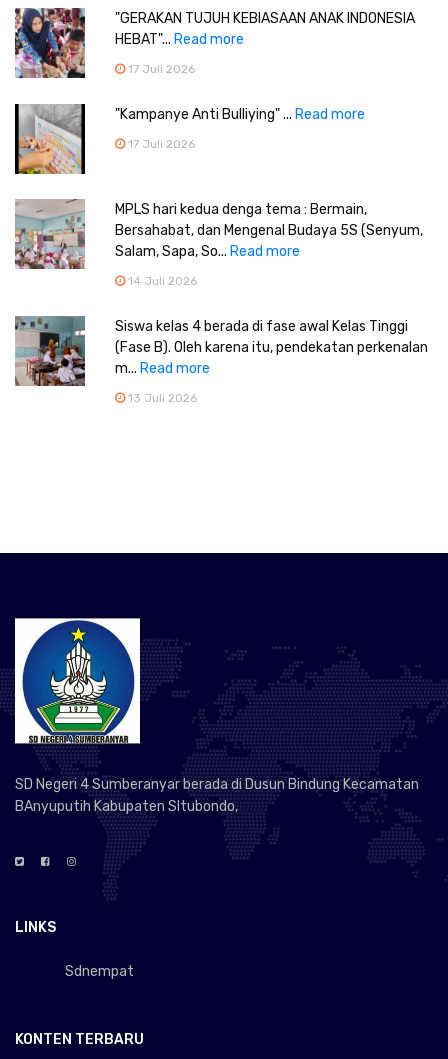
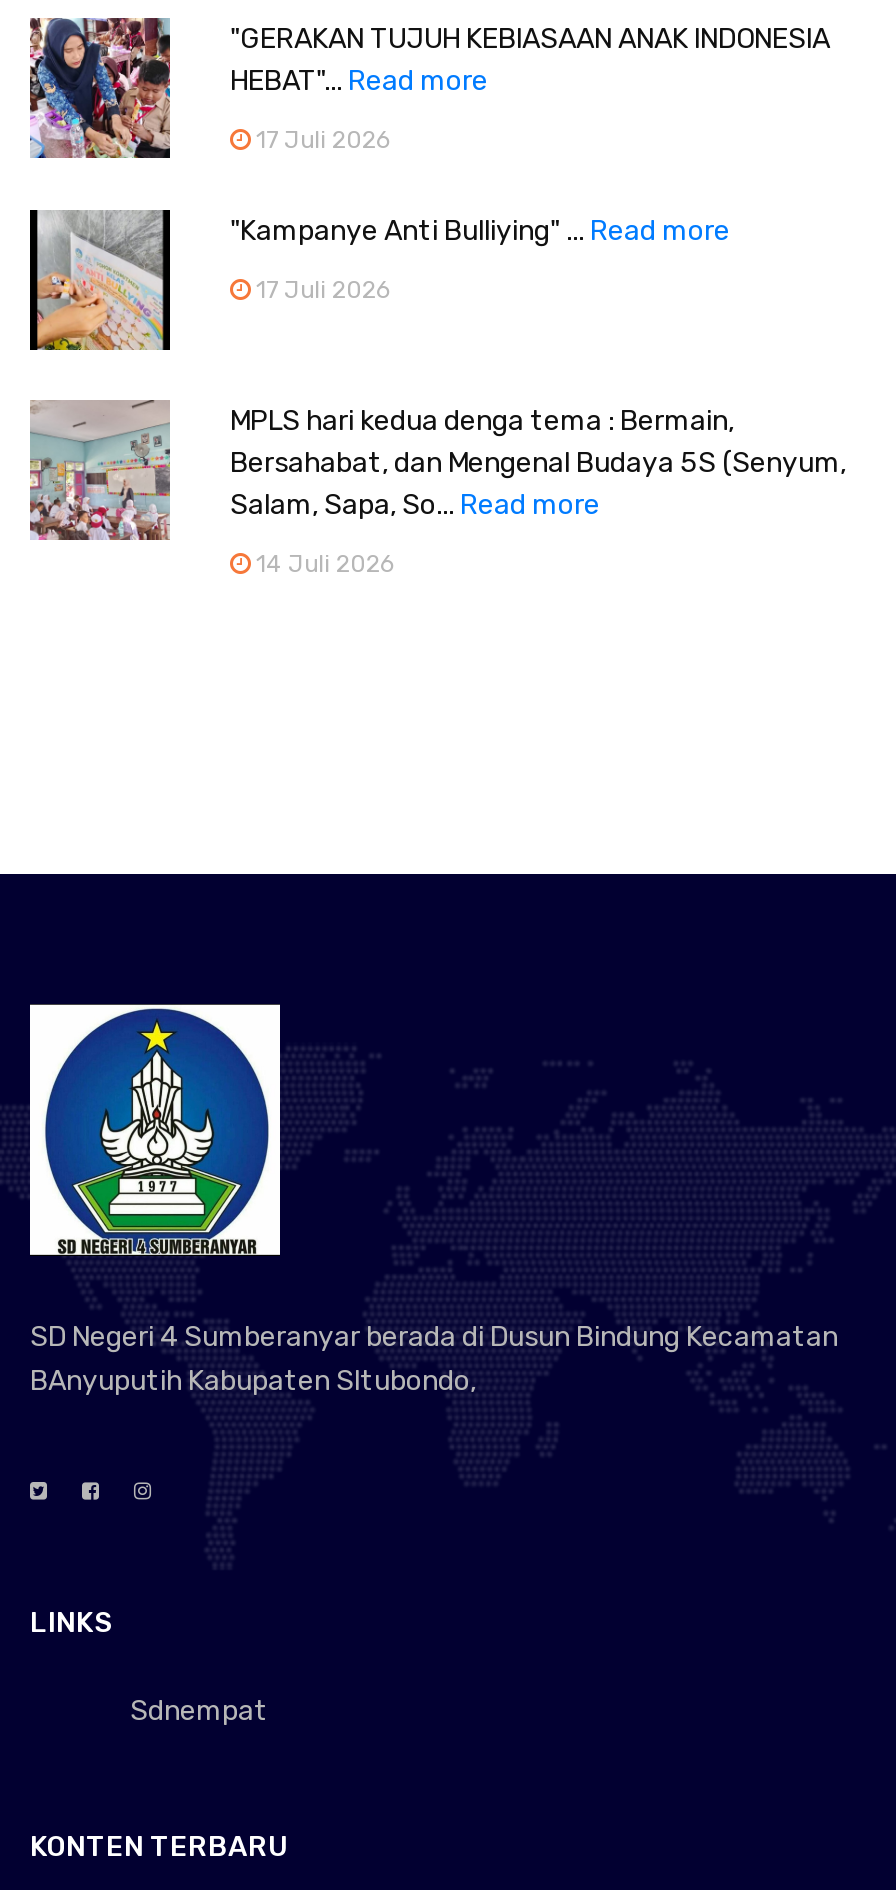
[15,316,428,405] [image] | Siswa kelas 4 berada di fase awal Kelas Tinggi | (Fase B). Oleh karena itu, pendekatan perkenalan | m... Read more | 13 Juli 2026 -> none

